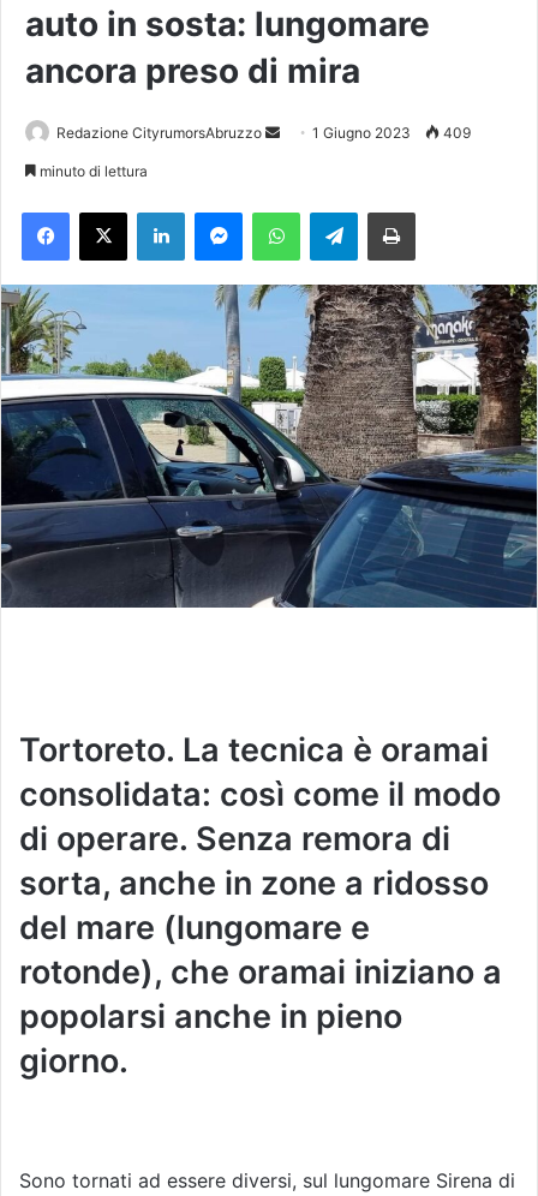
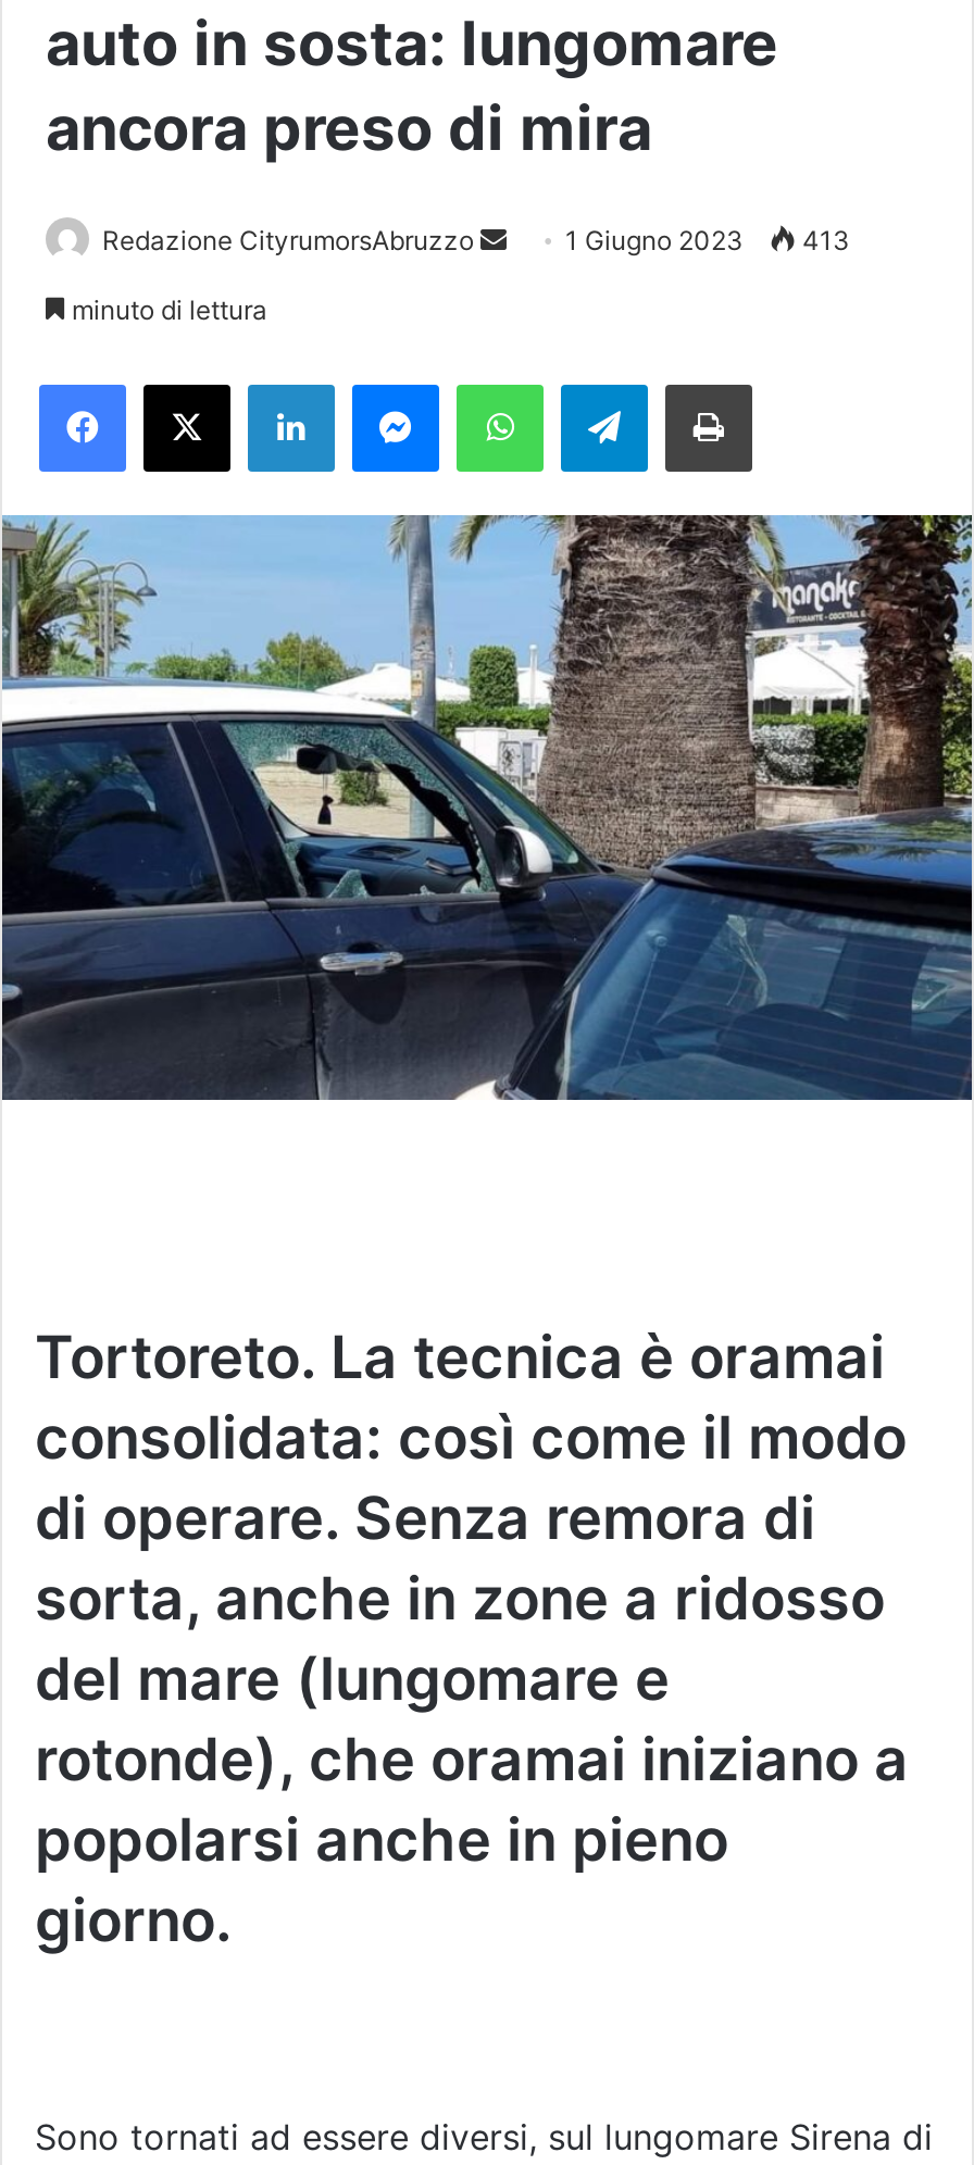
[440,124,471,142] 409 -> [796,225,850,258] 413

